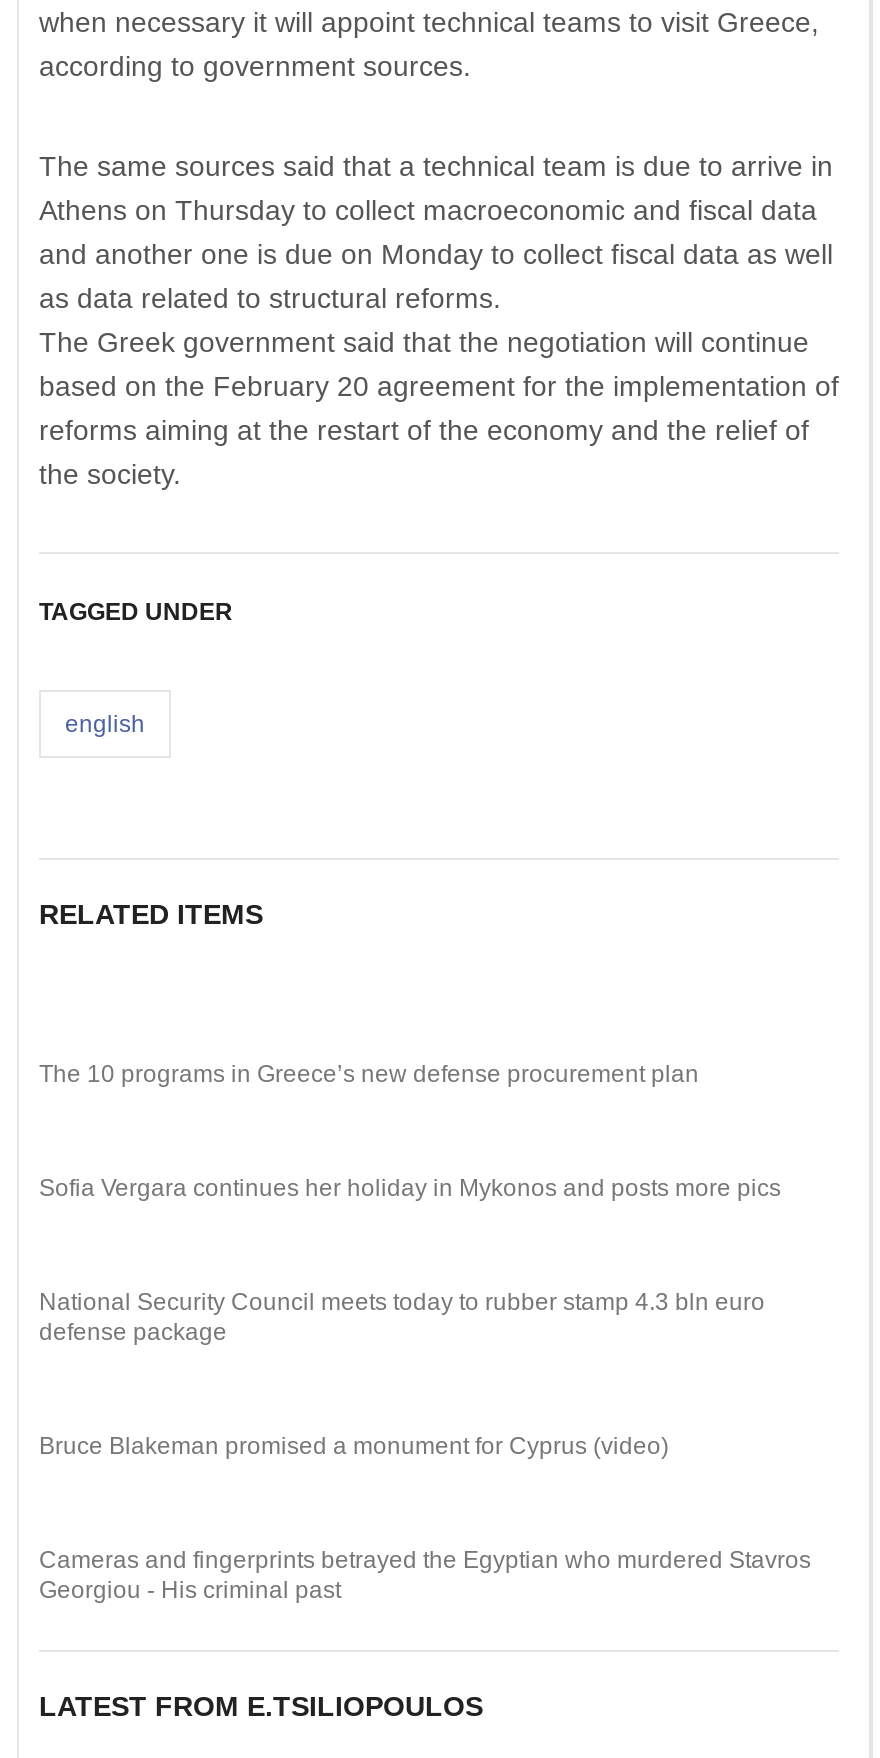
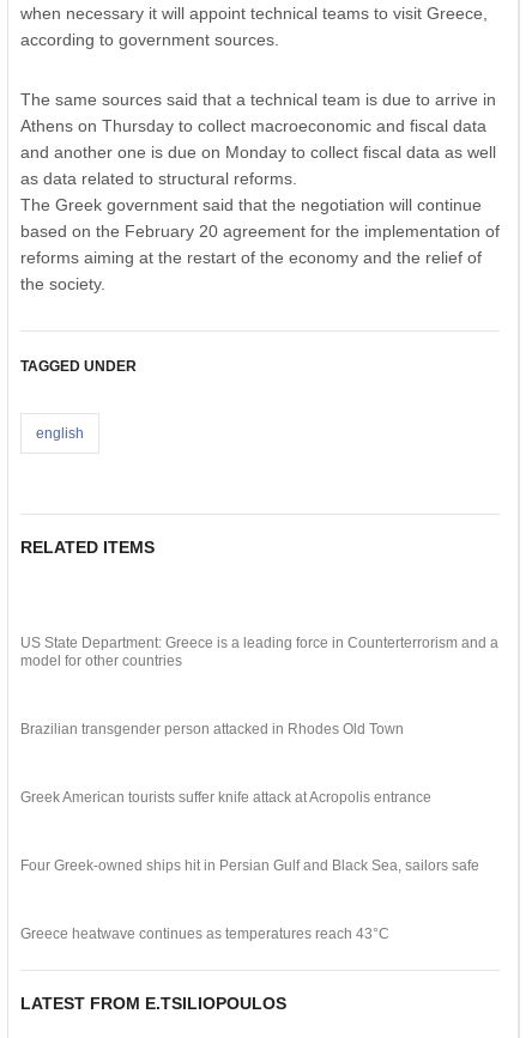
[39,1060,699,1088] The 10 programs in Greece’s new defense procurement plan -> [20,635,498,669] US State Department: Greece is a leading force in Counterterrorism and a | model for other countries
[39,1174,781,1202] Sofia Vergara continues her holiday in Mykonos and posts more pics -> [20,721,404,737] Brazilian transgender person attacked in Rhodes Old Town
[39,1288,765,1346] National Security Council meets today to rubber stamp 4.3 bln euro | defense package -> [20,789,431,806] Greek American tourists suffer knife attack at Acropolis entrance
[39,1432,669,1460] Bruce Blakeman promised a monument for Cyprus (video) -> [20,857,479,874] Four Greek-owned ships hit in Persian Gulf and Black Sea, sailors safe
[39,1546,811,1604] Cameras and fingerprints betrayed the Egyptian who murdered Stavros | Georgiou - His criminal past -> [20,925,389,942] Greece heatwave continues as temperatures reach 43°C

